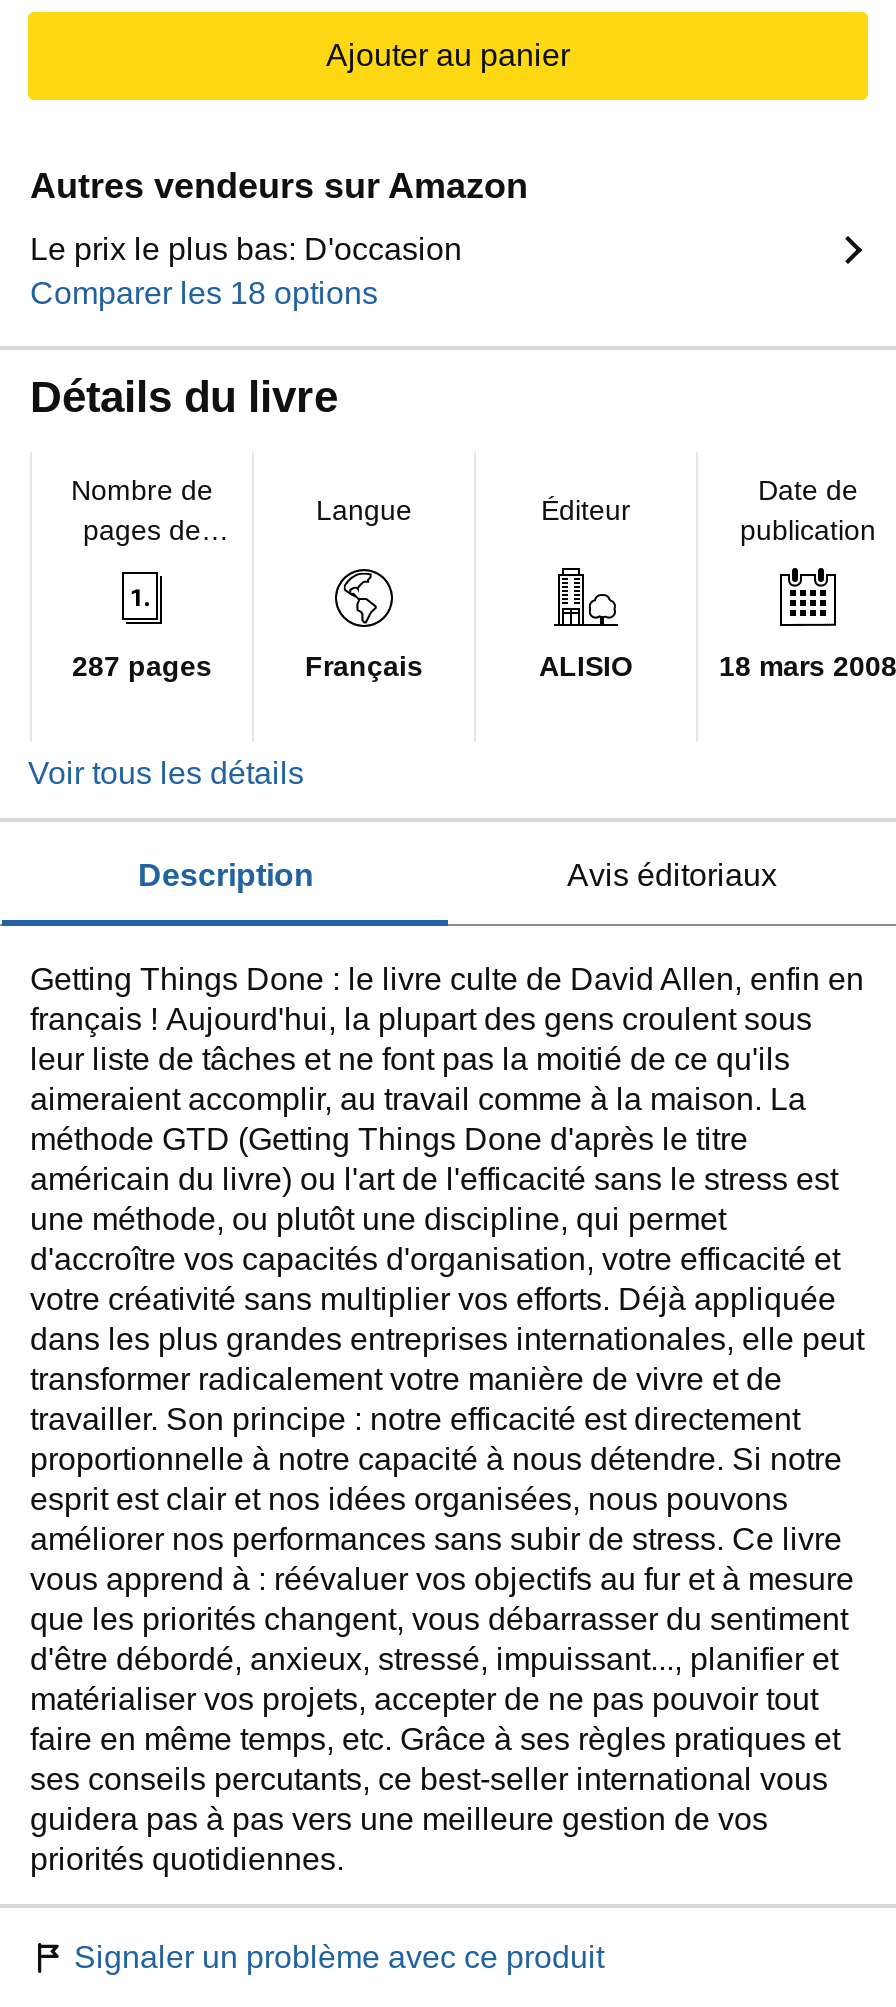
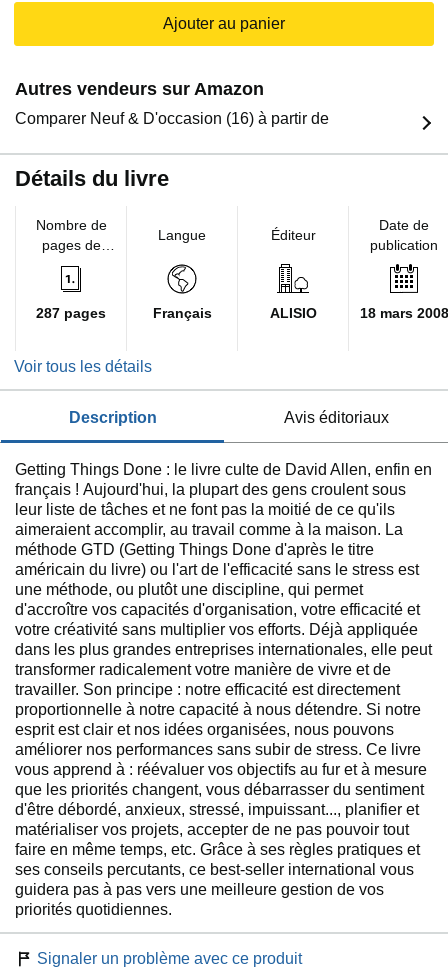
[30,232,462,310] Le prix le plus bas: D'occasion | Comparer les 18 options -> [15,110,329,127] Comparer Neuf & D'occasion (16) à partir de

